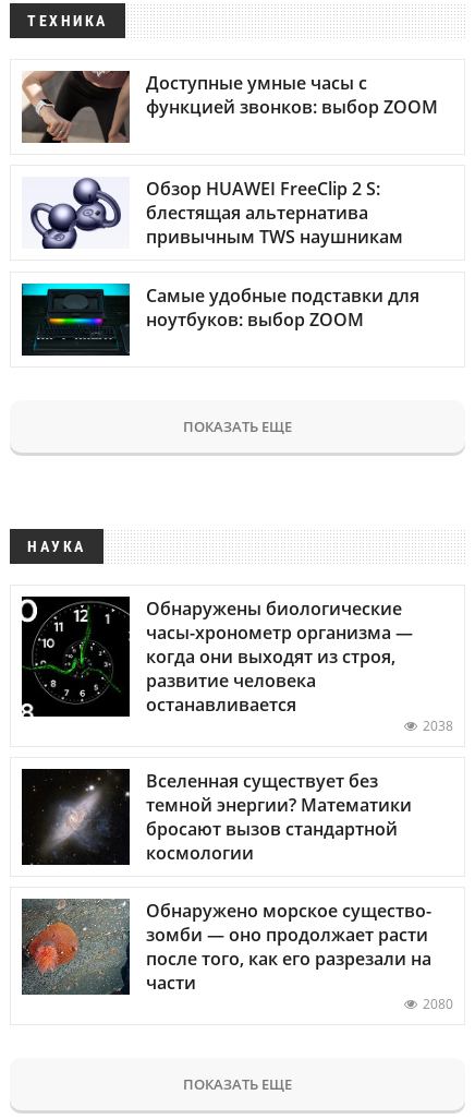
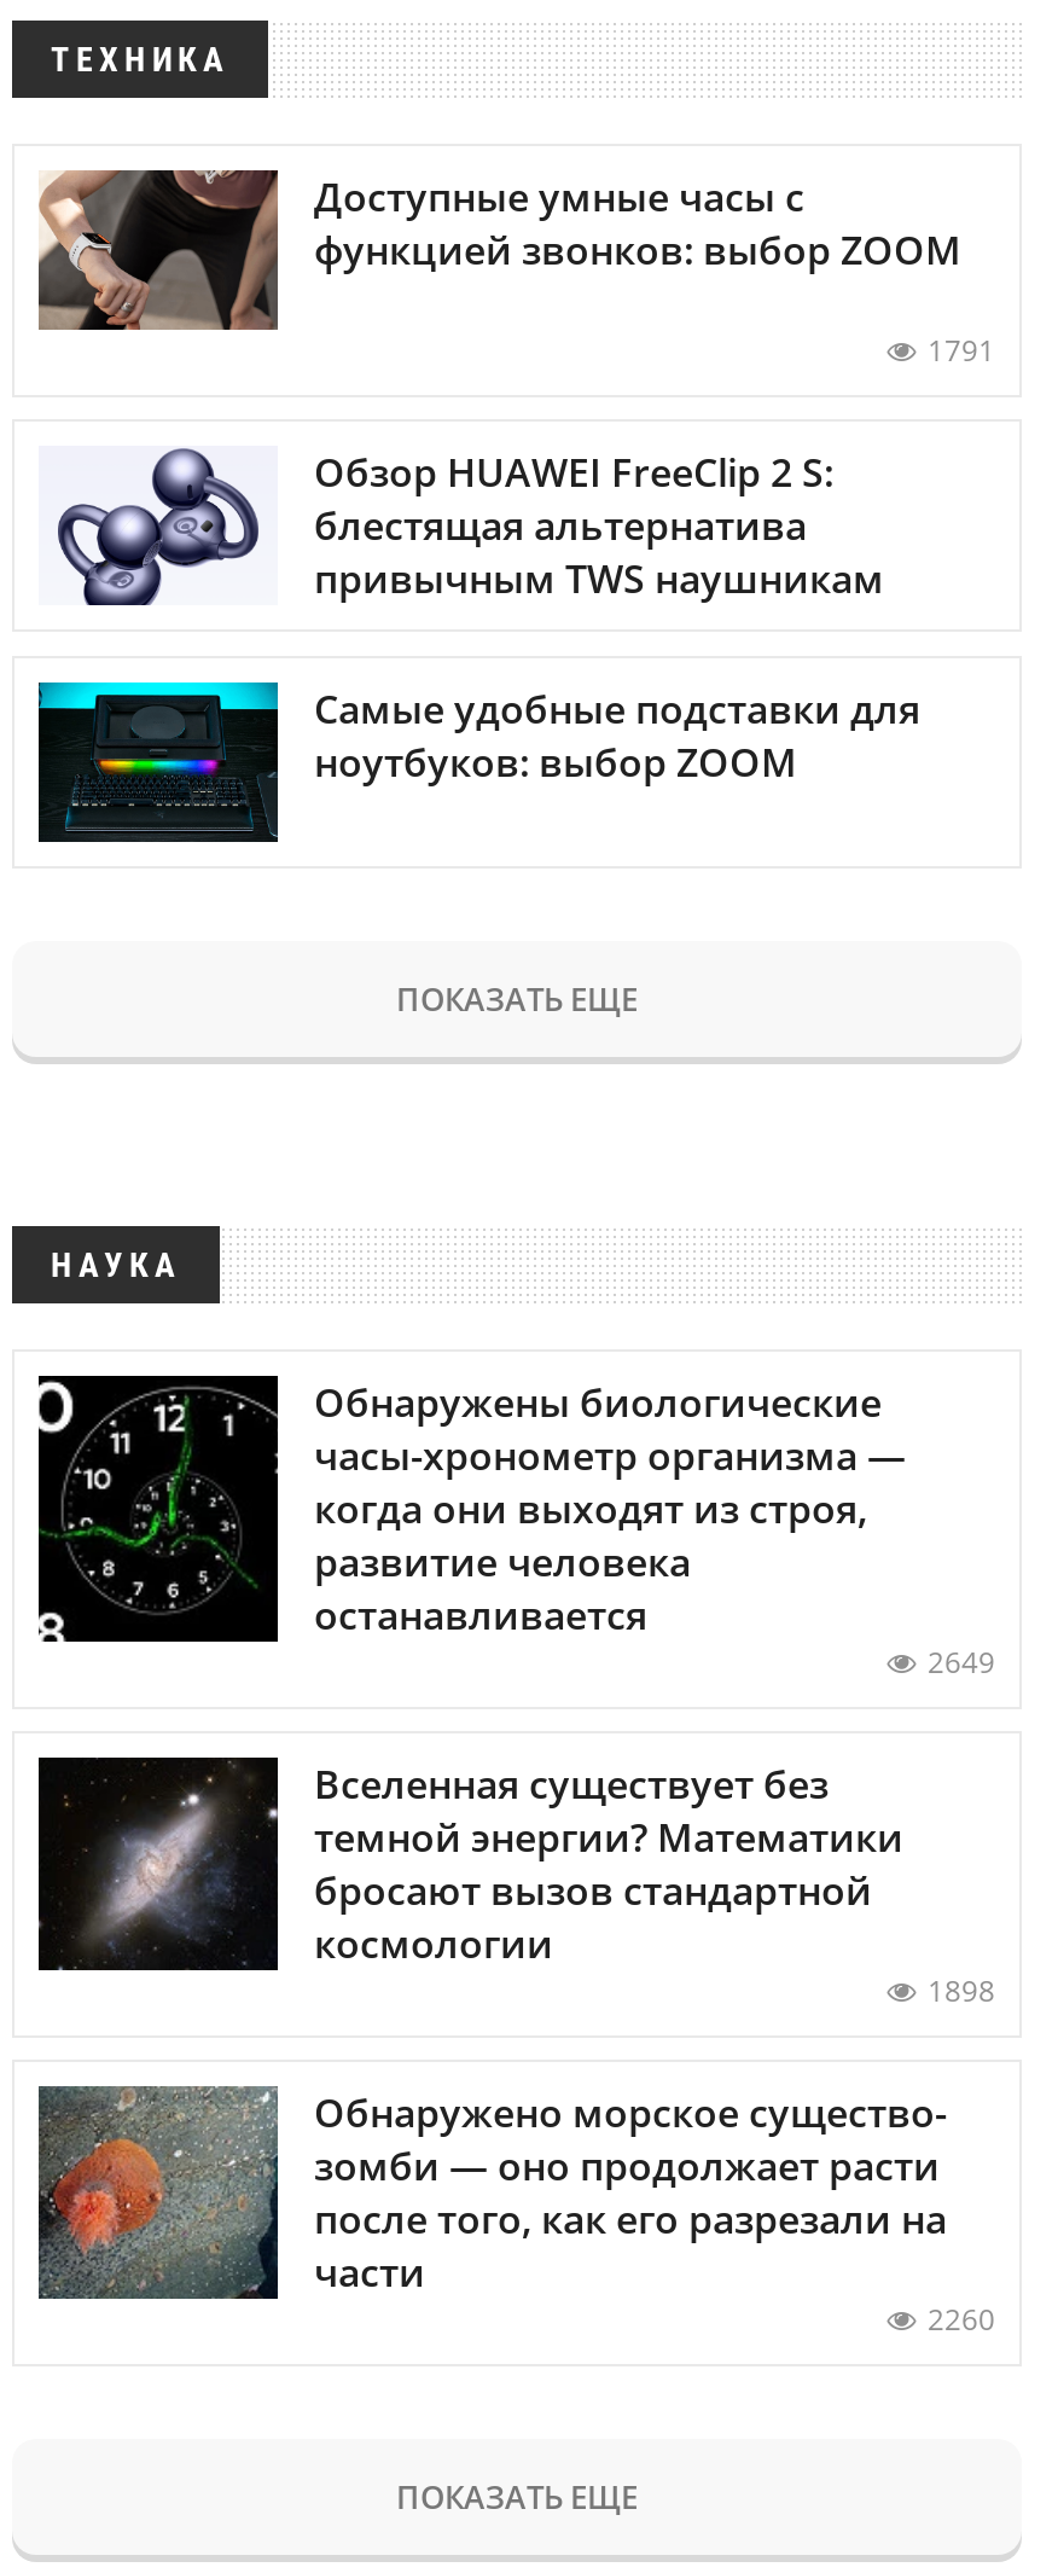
none -> [928,330,995,371] 1791
[423,716,453,735] 2038 -> [928,1641,995,1682] 2649
none -> [928,1970,995,2011] 1898
[423,995,453,1013] 2080 -> [928,2299,995,2340] 2260

